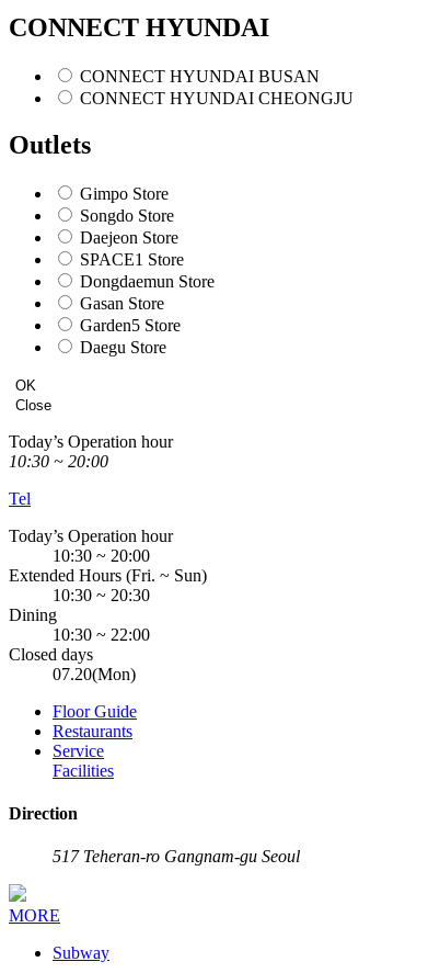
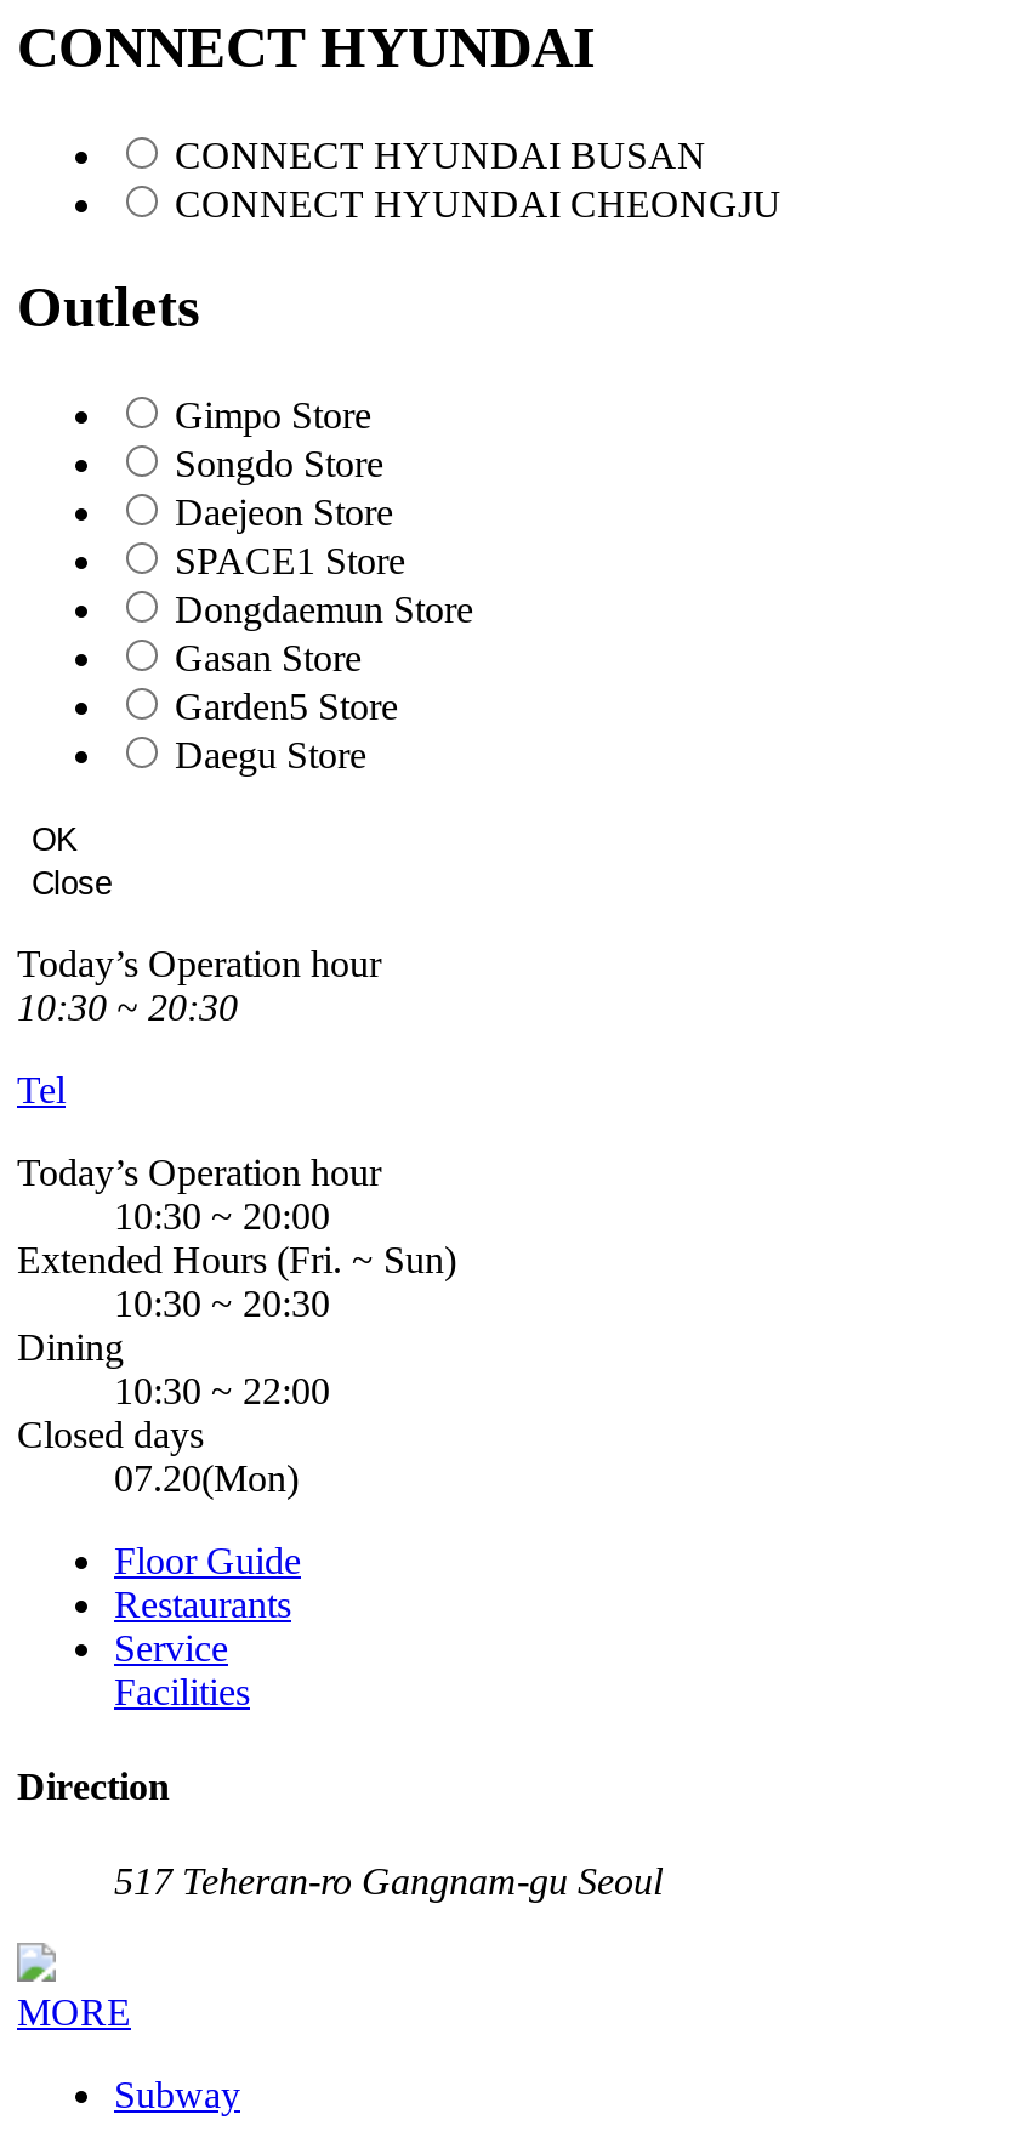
[9,451,108,470] 10:30 ~ 20:00 -> [17,985,238,1027] 10:30 ~ 20:30

